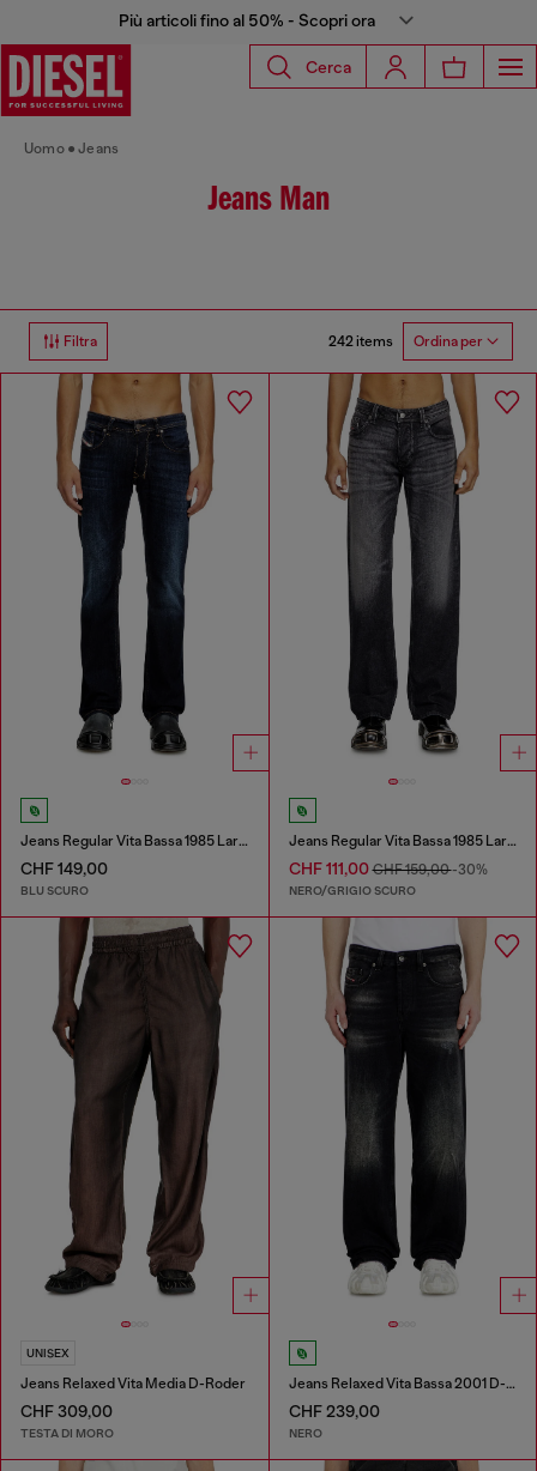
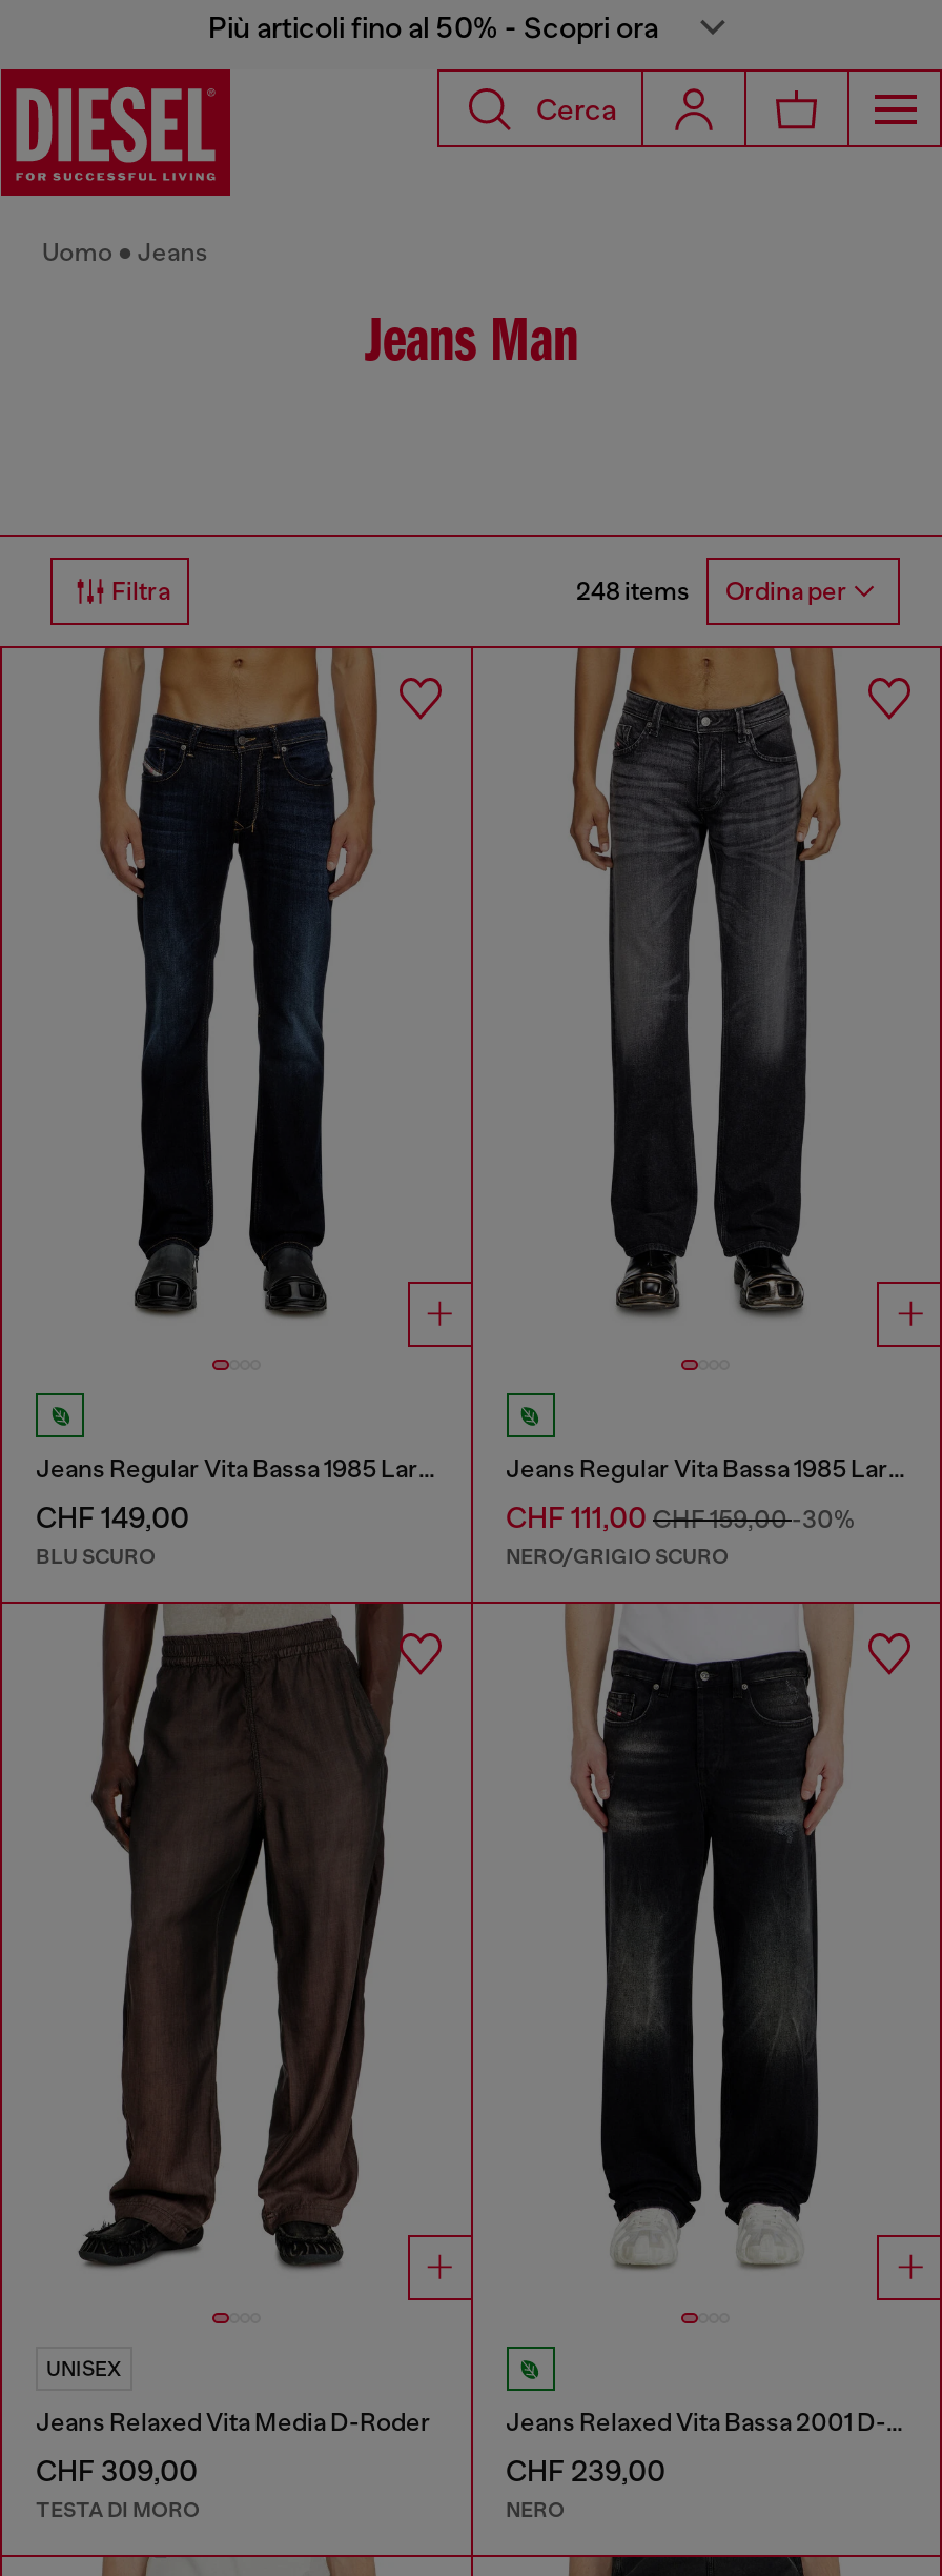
[328,333,483,350] 242 items Ordina per -> [576,576,847,607] 248 items Ordina per

